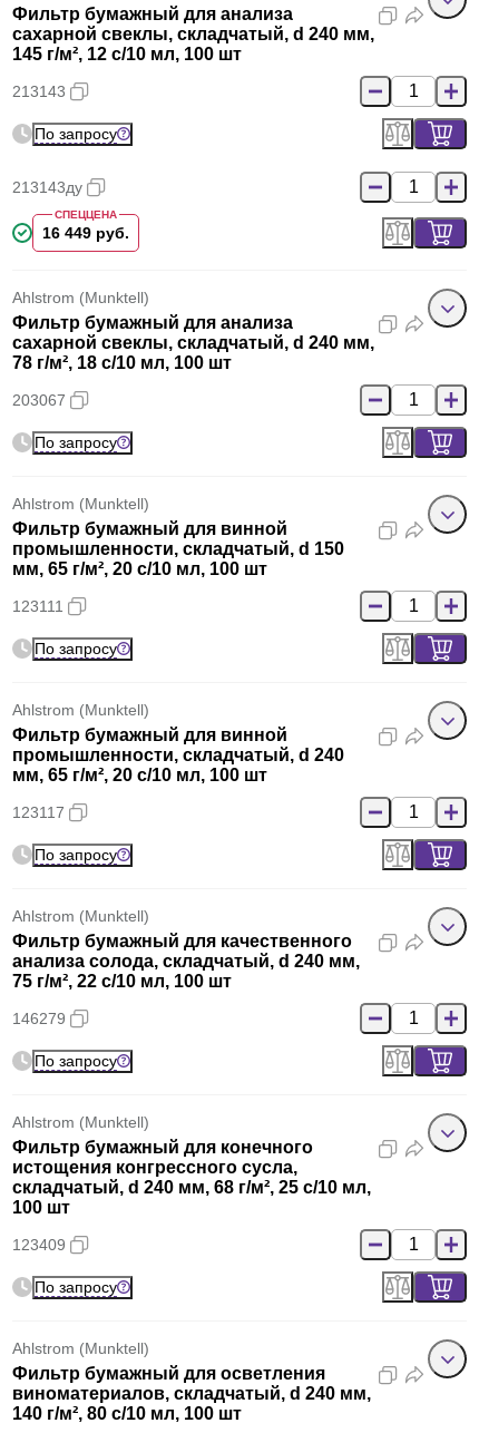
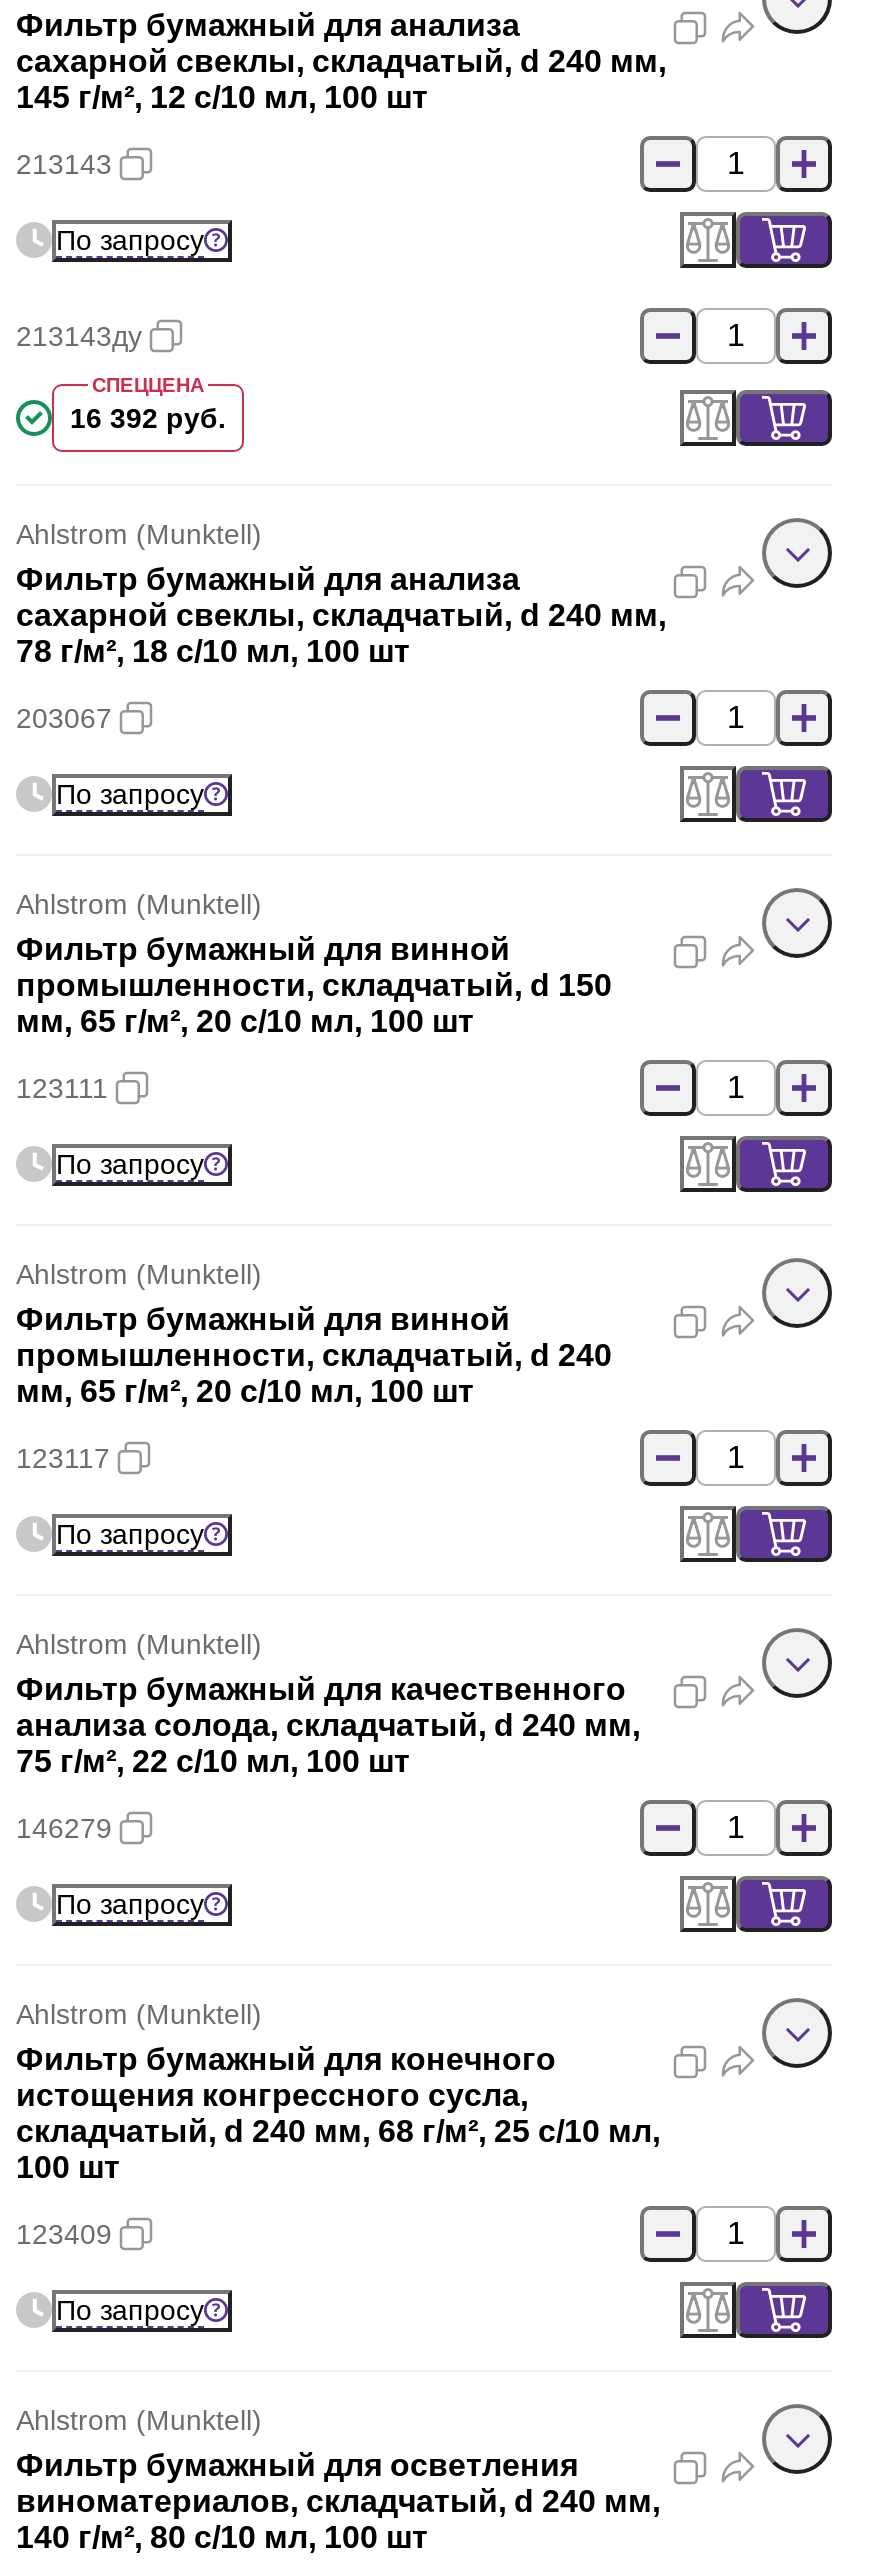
[42,224,129,242] 16 449 руб. -> [70,402,226,434] 16 392 руб.

